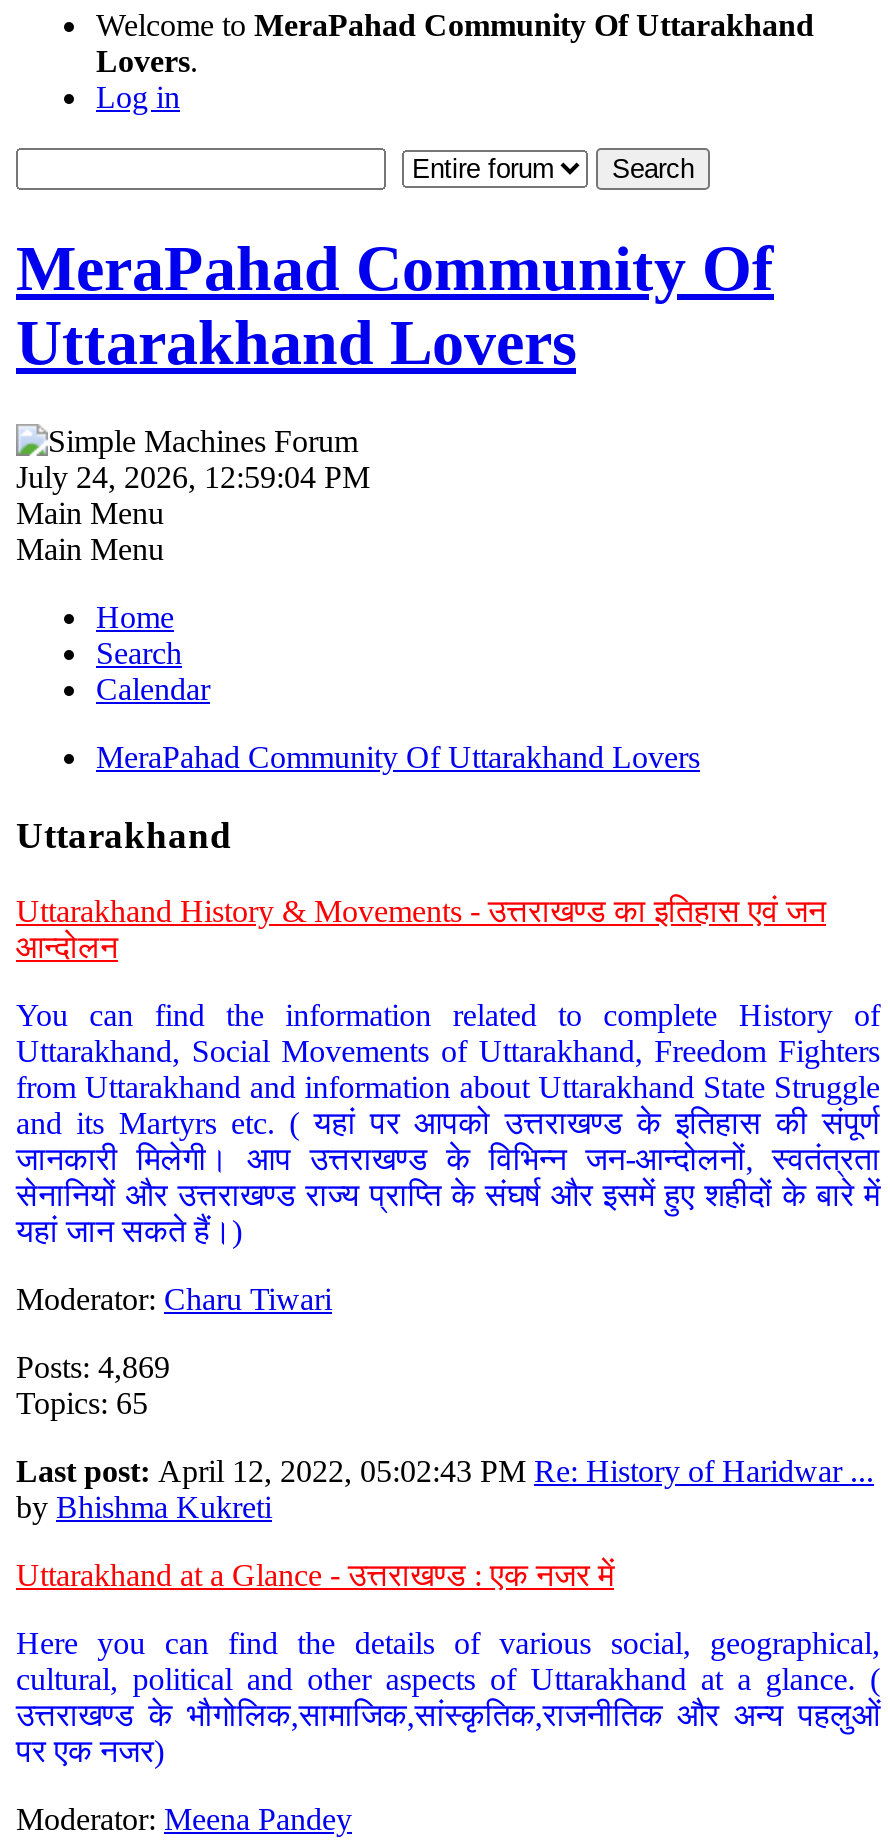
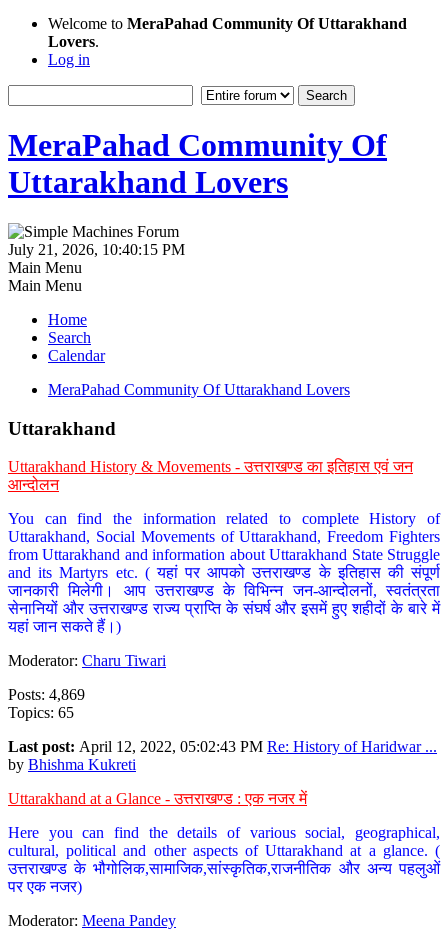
[16,460,370,494] July 24, 2026, 12:59:04 PM -> [8,241,185,258] July 21, 2026, 10:40:15 PM

